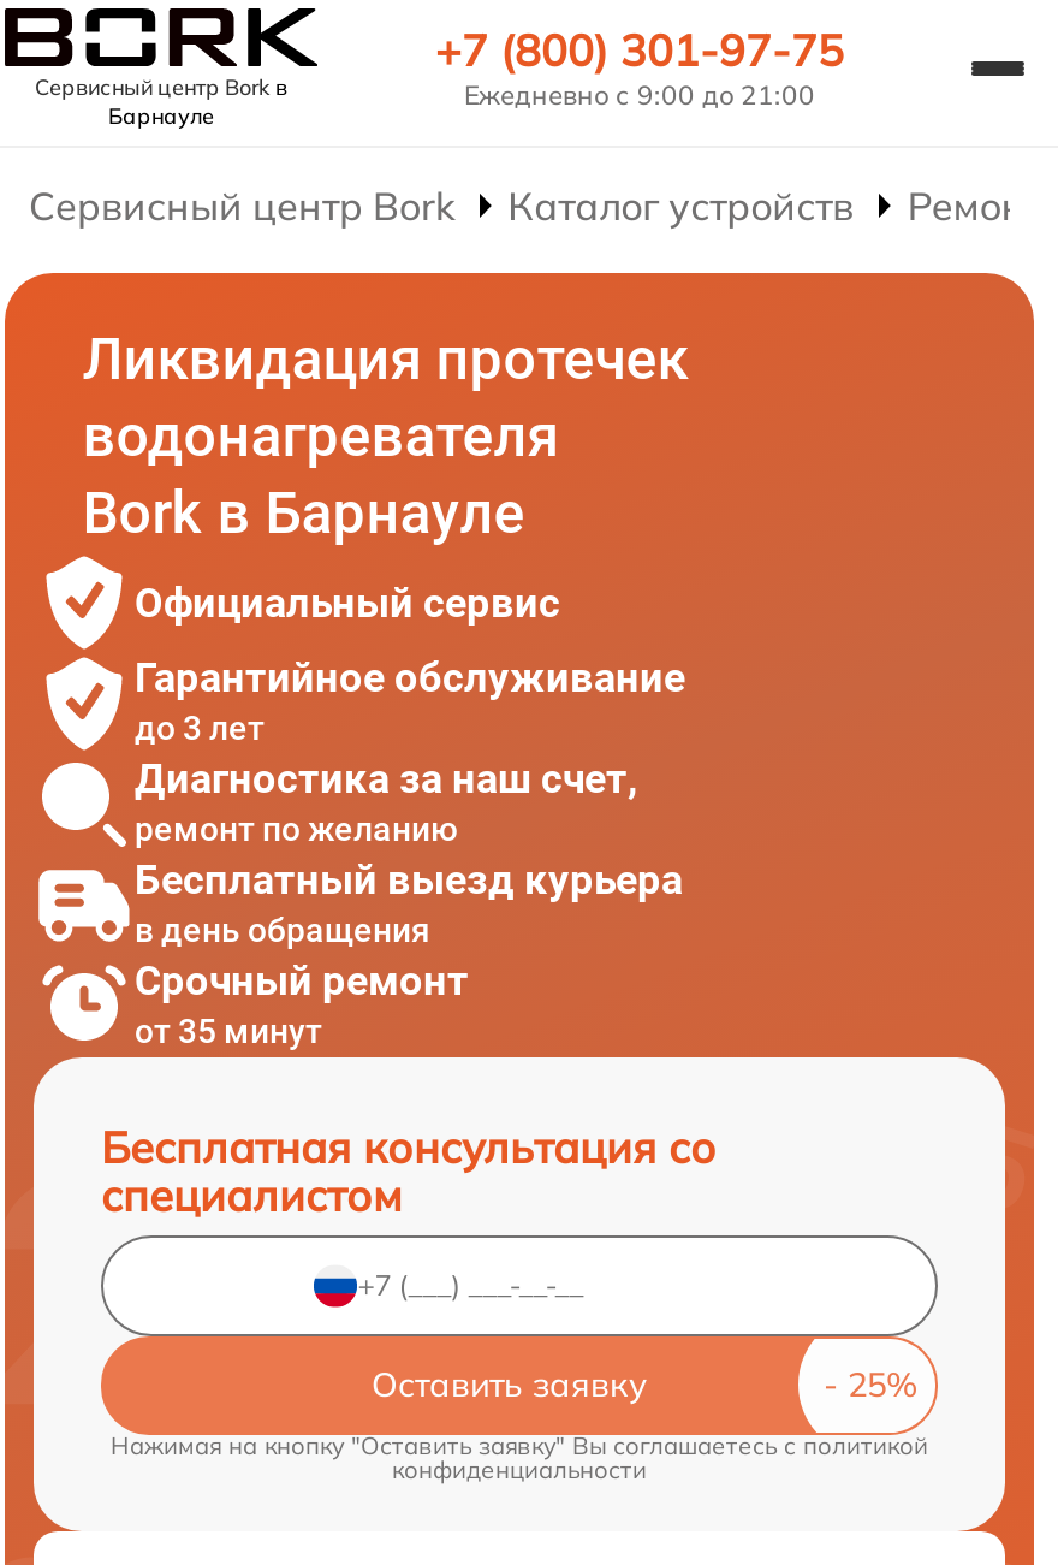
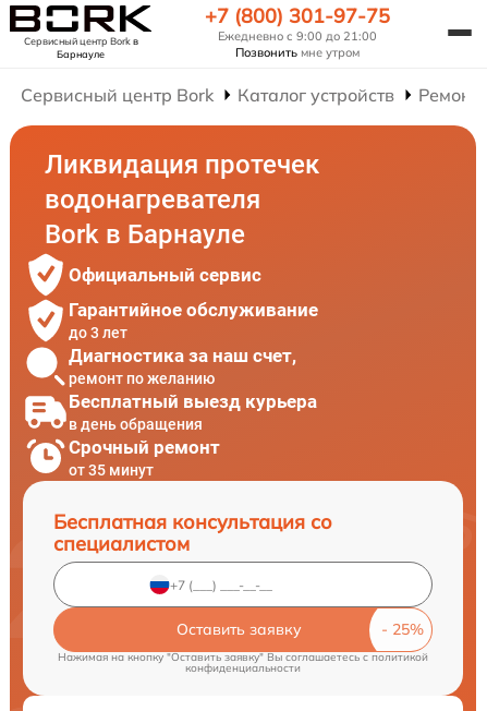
none -> [235,45,360,60] Позвонить мне утром

